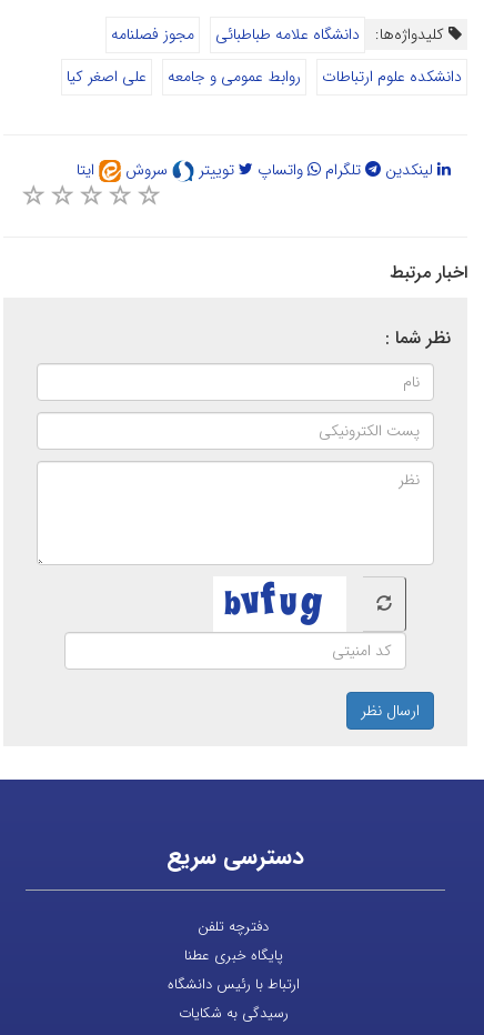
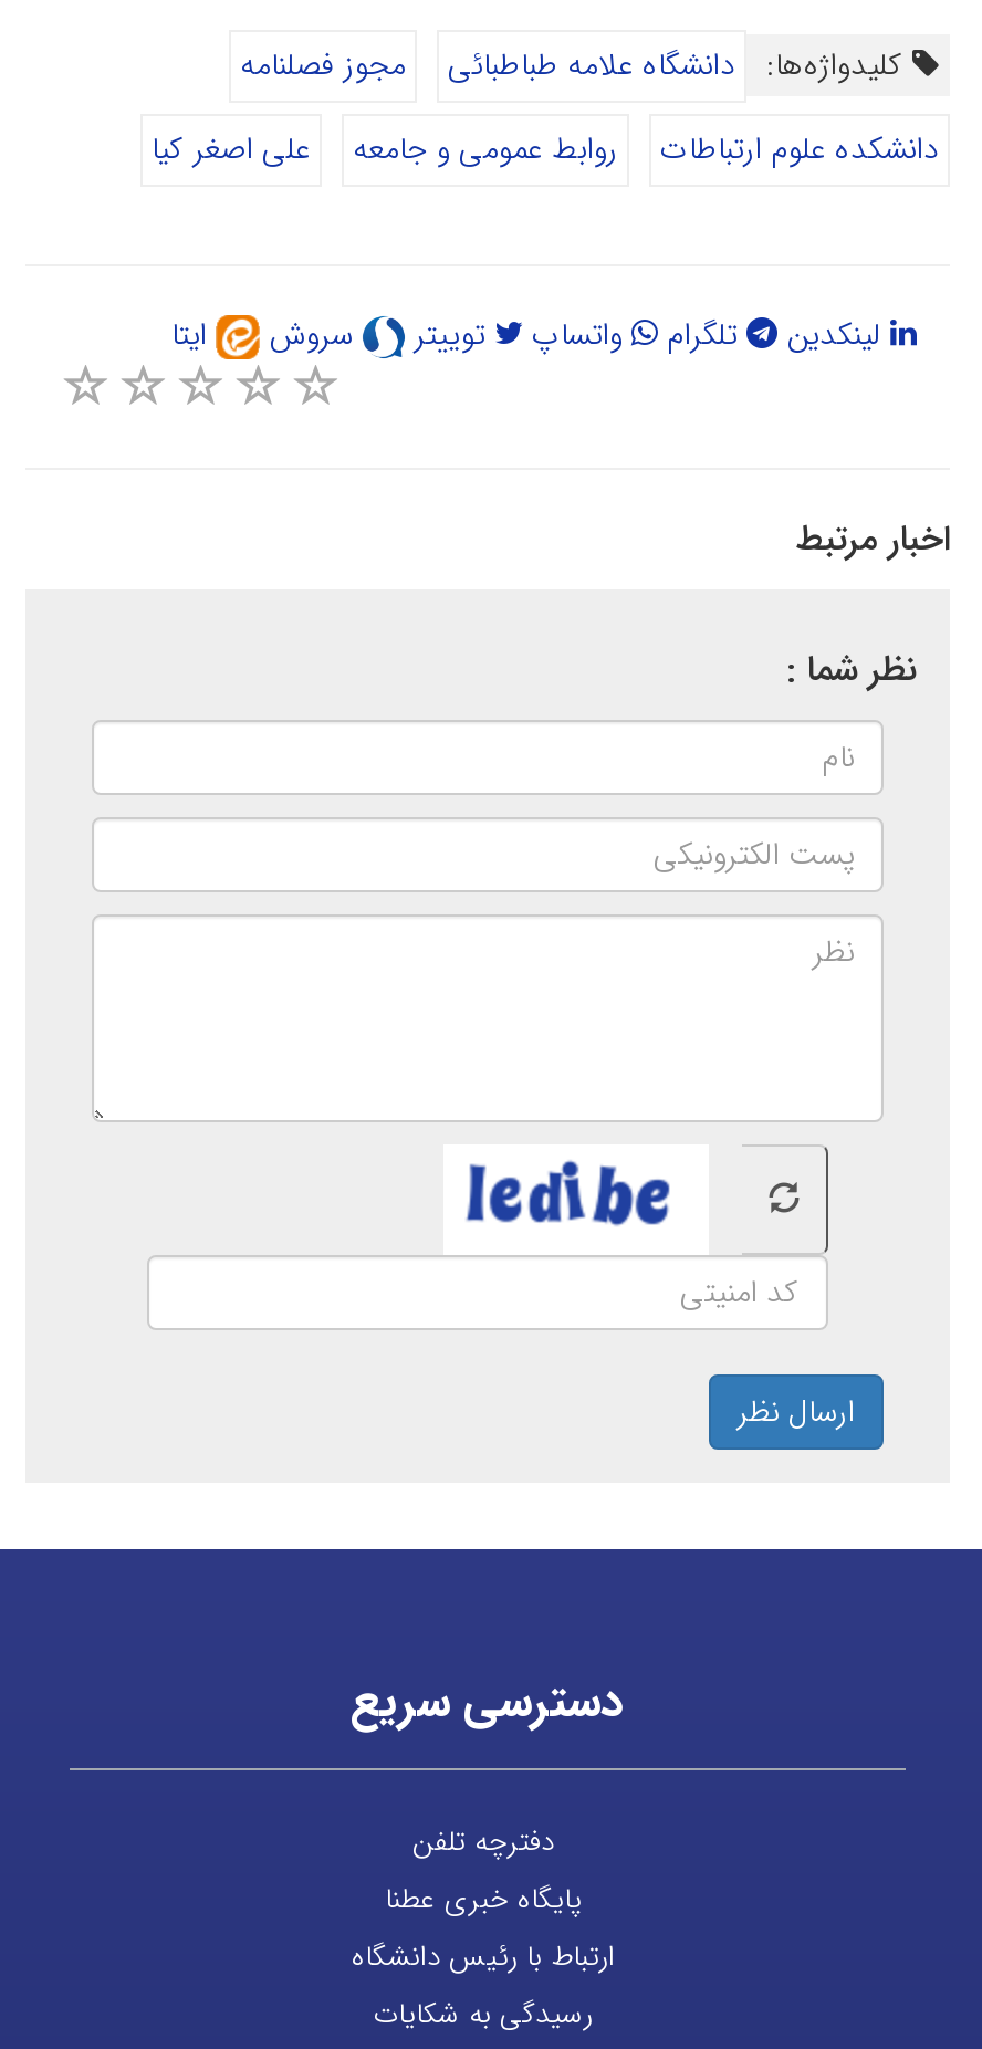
[225,580,326,626] [image] -> [468,1156,671,1242] [image]

